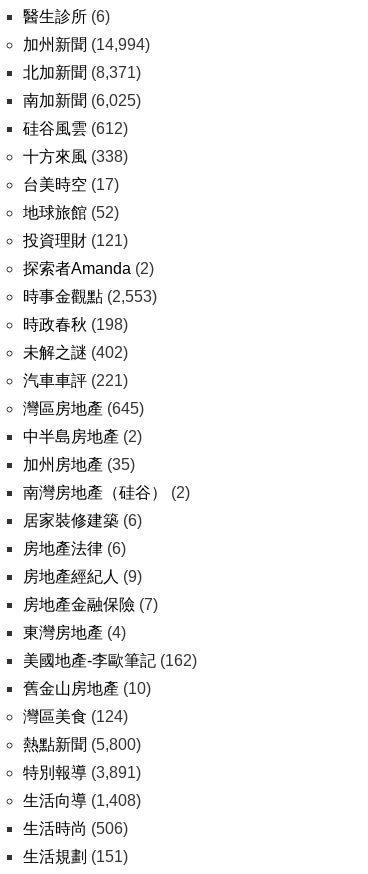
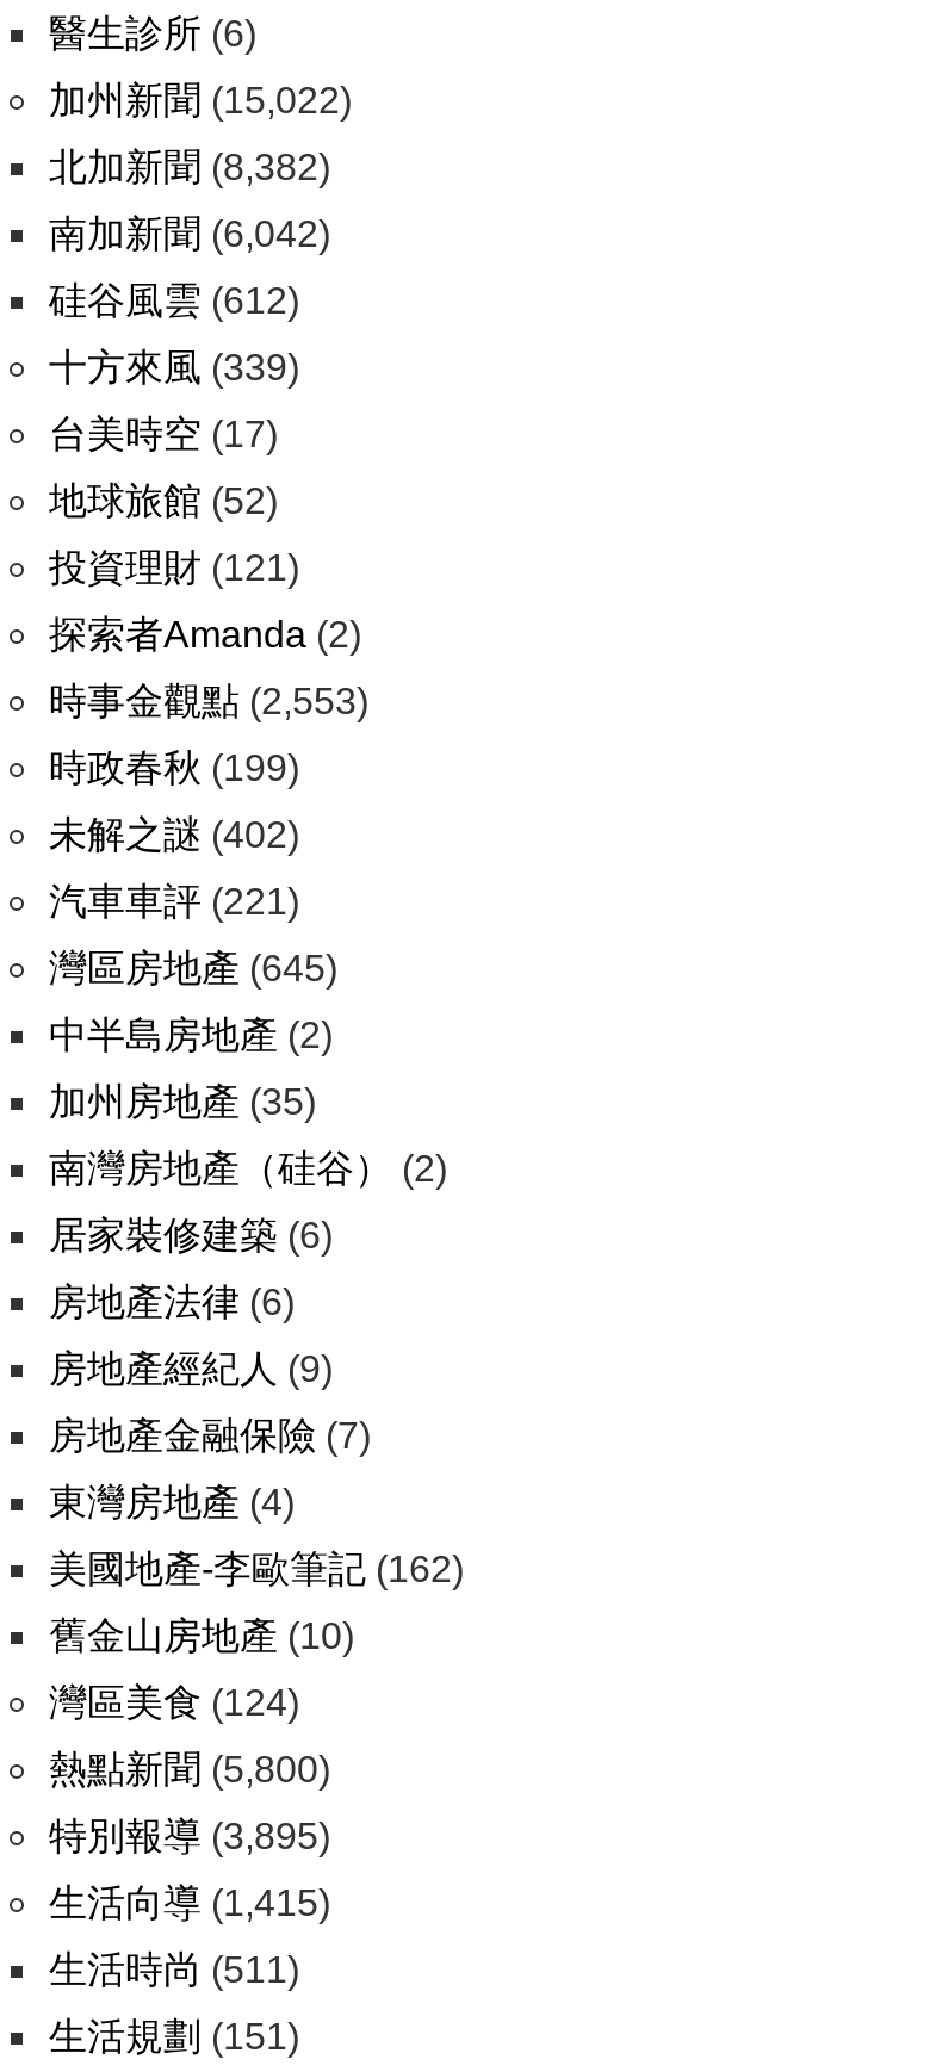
[23,36,150,53] 加州新聞(14,994) -> [49,80,352,120] 加州新聞(15,022)
[23,64,141,81] 北加新聞(8,371) -> [49,147,330,187] 北加新聞(8,382)
[23,92,141,109] 南加新聞(6,025) -> [49,213,330,254] 南加新聞(6,042)
[23,148,128,165] 十方來風(338) -> [49,347,299,387] 十方來風(339)
[23,316,128,333] 時政春秋(198) -> [49,747,299,788] 時政春秋(199)
[23,764,141,781] 特別報導(3,891) -> [49,1816,330,1856] 特別報導(3,895)
[23,792,141,809] 生活向導(1,408) -> [49,1882,330,1923] 生活向導(1,415)
[23,820,128,837] 生活時尚(506) -> [49,1949,299,1990] 生活時尚(511)

